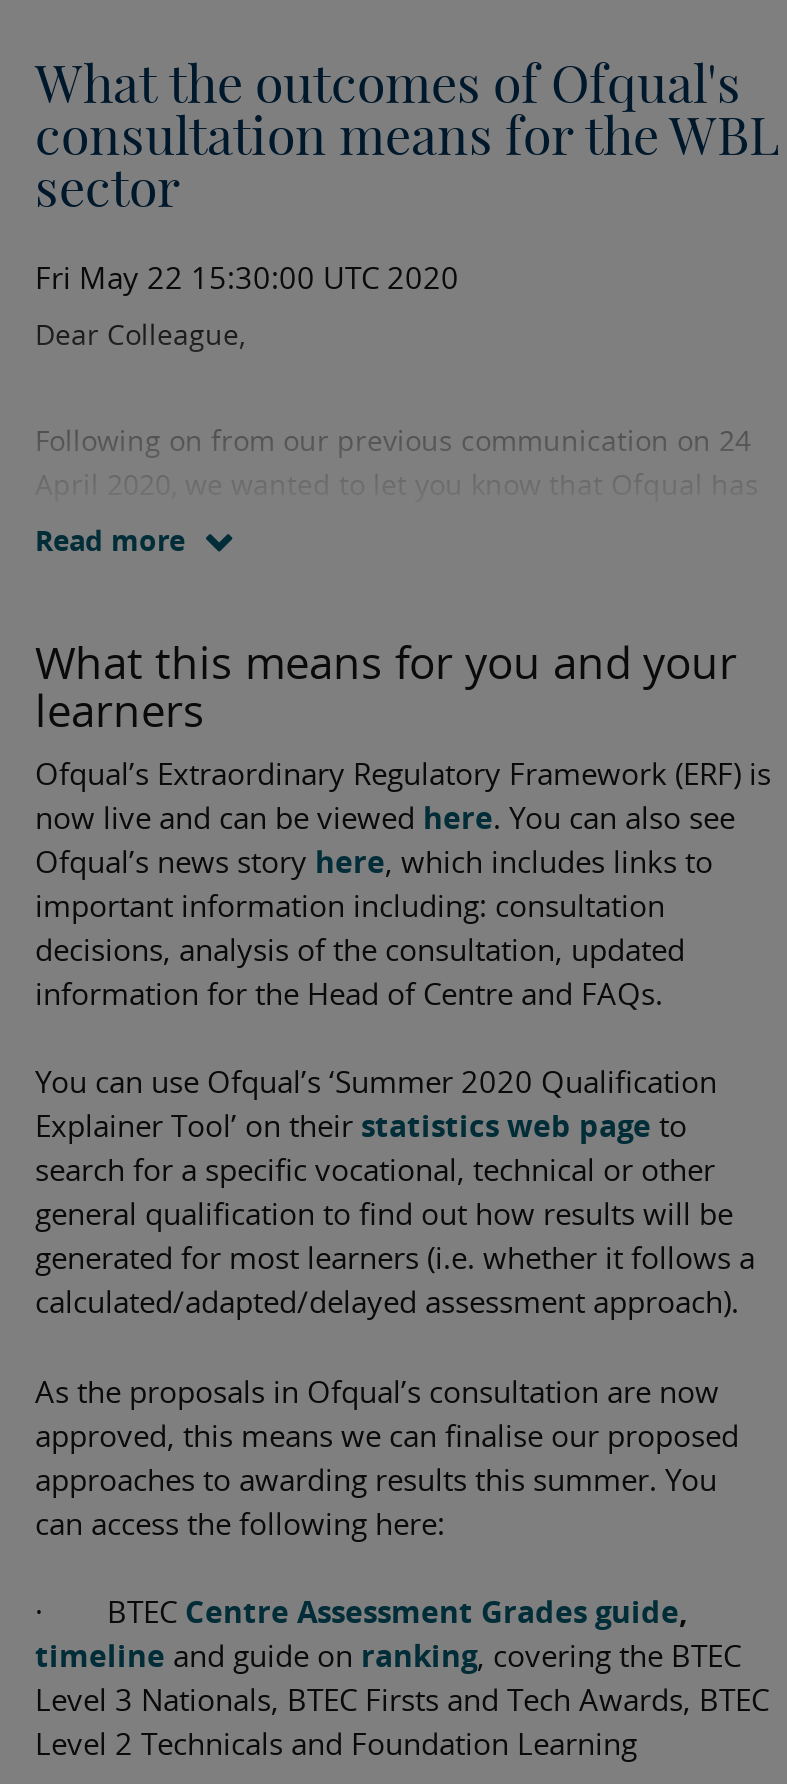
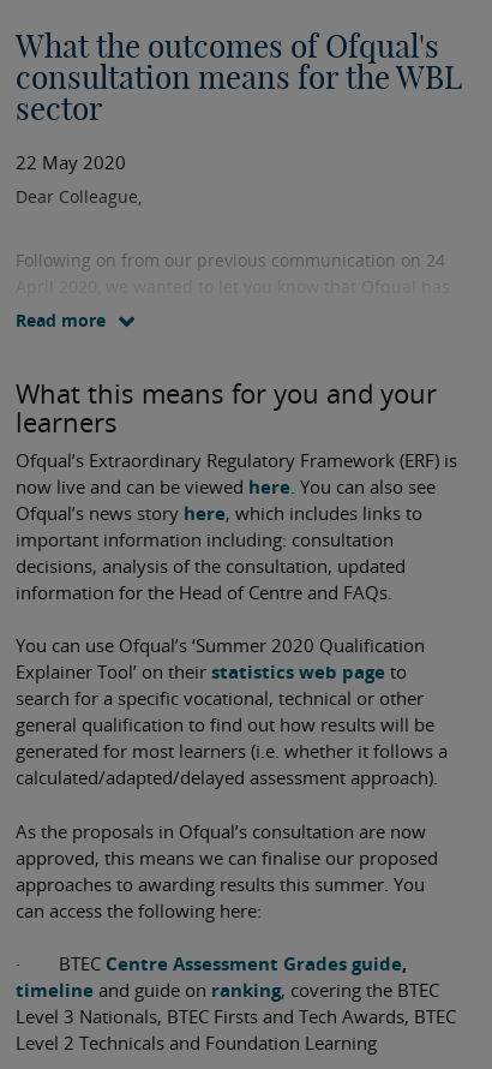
[35,257,459,297] Fri May 22 15:30:00 UTC 2020 -> [16,150,126,174] 22 May 2020

